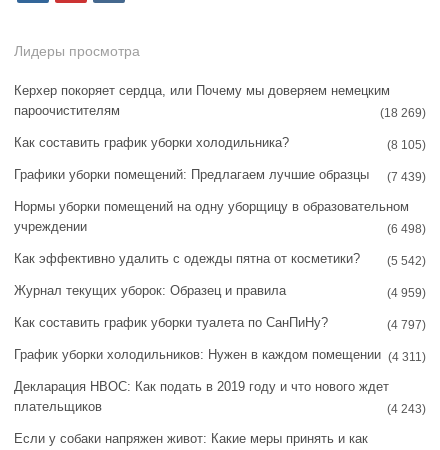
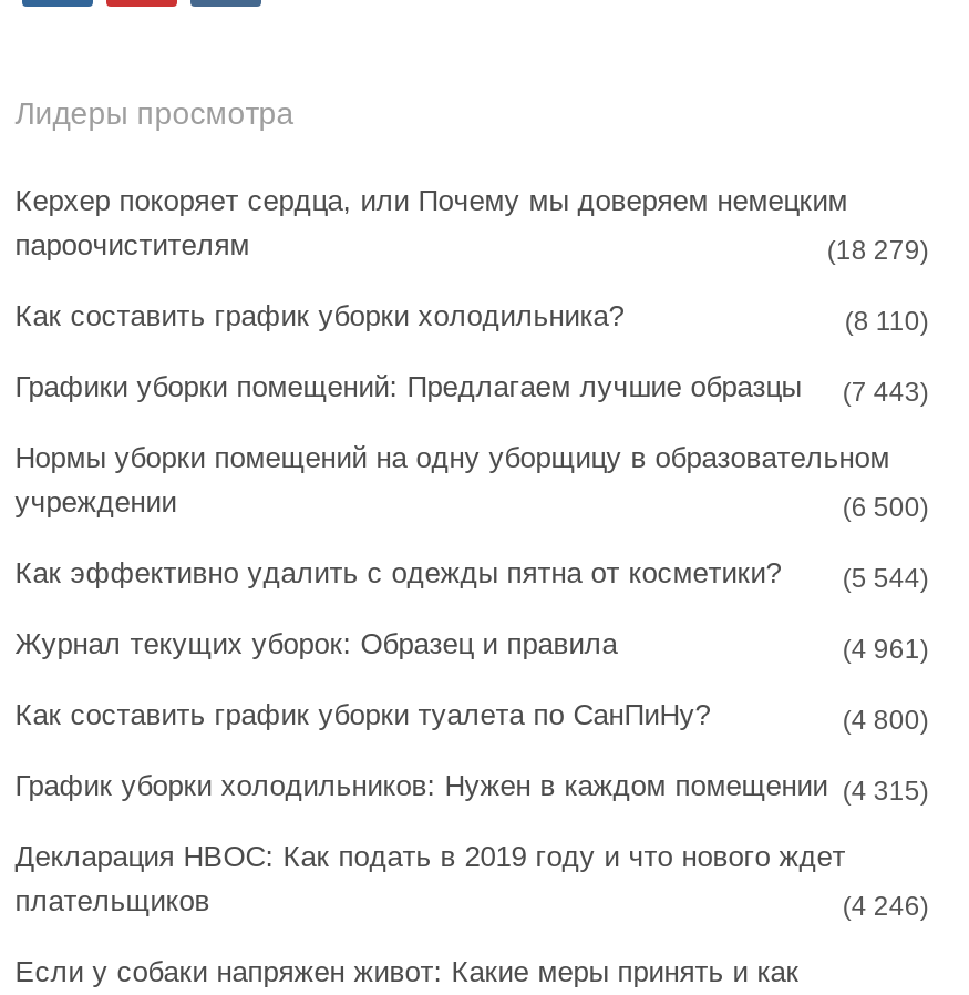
[380,106,426,120] (18 269) -> [827,234,929,265] (18 279)
[387,138,426,152] (8 105) -> [845,305,929,336] (8 110)
[387,170,426,184] (7 439) -> [842,376,929,407] (7 443)
[387,222,426,236] (6 498) -> [842,491,929,522] (6 500)
[14,251,426,268] Как эффективно удалить с одежды пятна от косметики? (5 542) -> [15,555,929,593] Как эффективно удалить с одежды пятна от косметики? (5 544)
[387,286,426,300] (4 959) -> [842,633,929,664] (4 961)
[387,318,426,332] (4 797) -> [842,704,929,735] (4 800)
[14,347,426,364] График уборки холодильников: Нужен в каждом помещении (4 311) -> [15,768,929,806] График уборки холодильников: Нужен в каждом помещении (4 315)
[387,402,426,416] (4 243) -> [842,890,929,921] (4 246)

